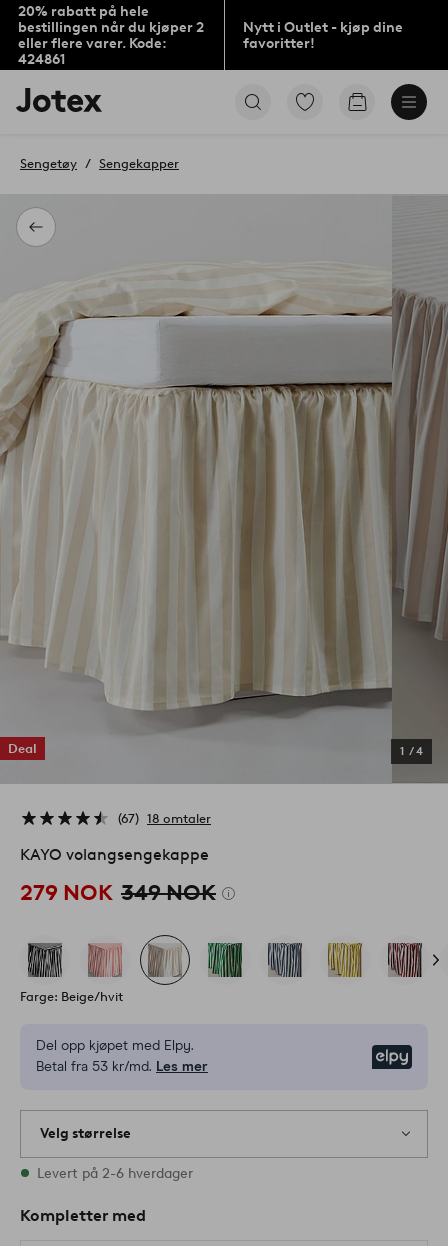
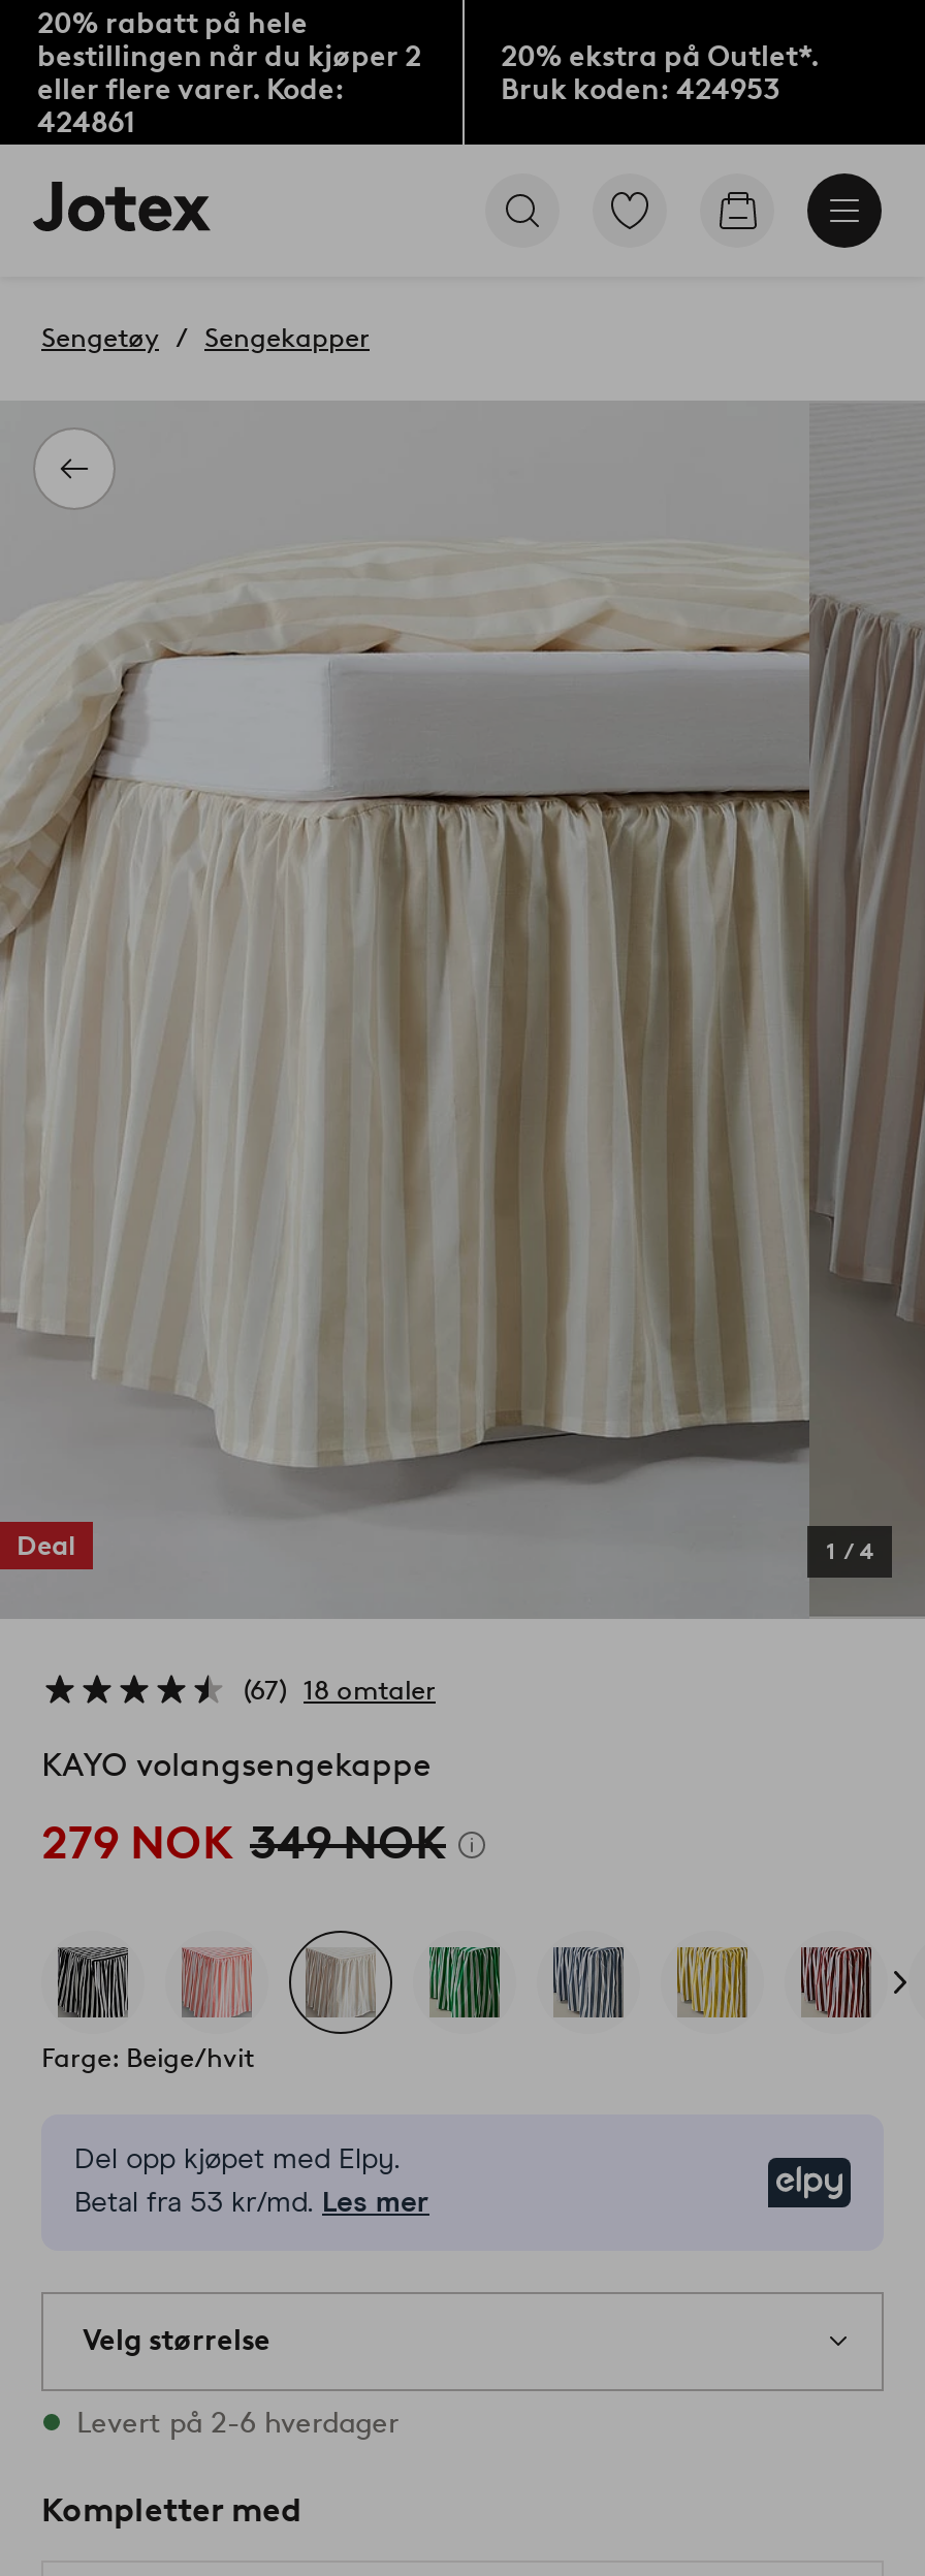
[242,18,402,51] Nytt i Outlet - kjøp dine | favoritter! -> [501,38,819,106] 20% ekstra på Outlet*. | Bruk koden: 424953

